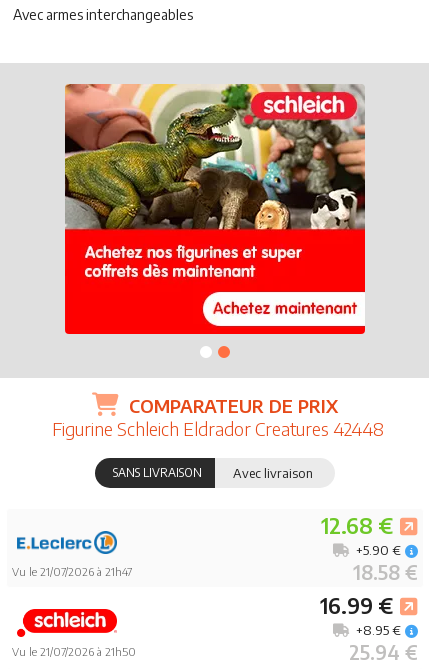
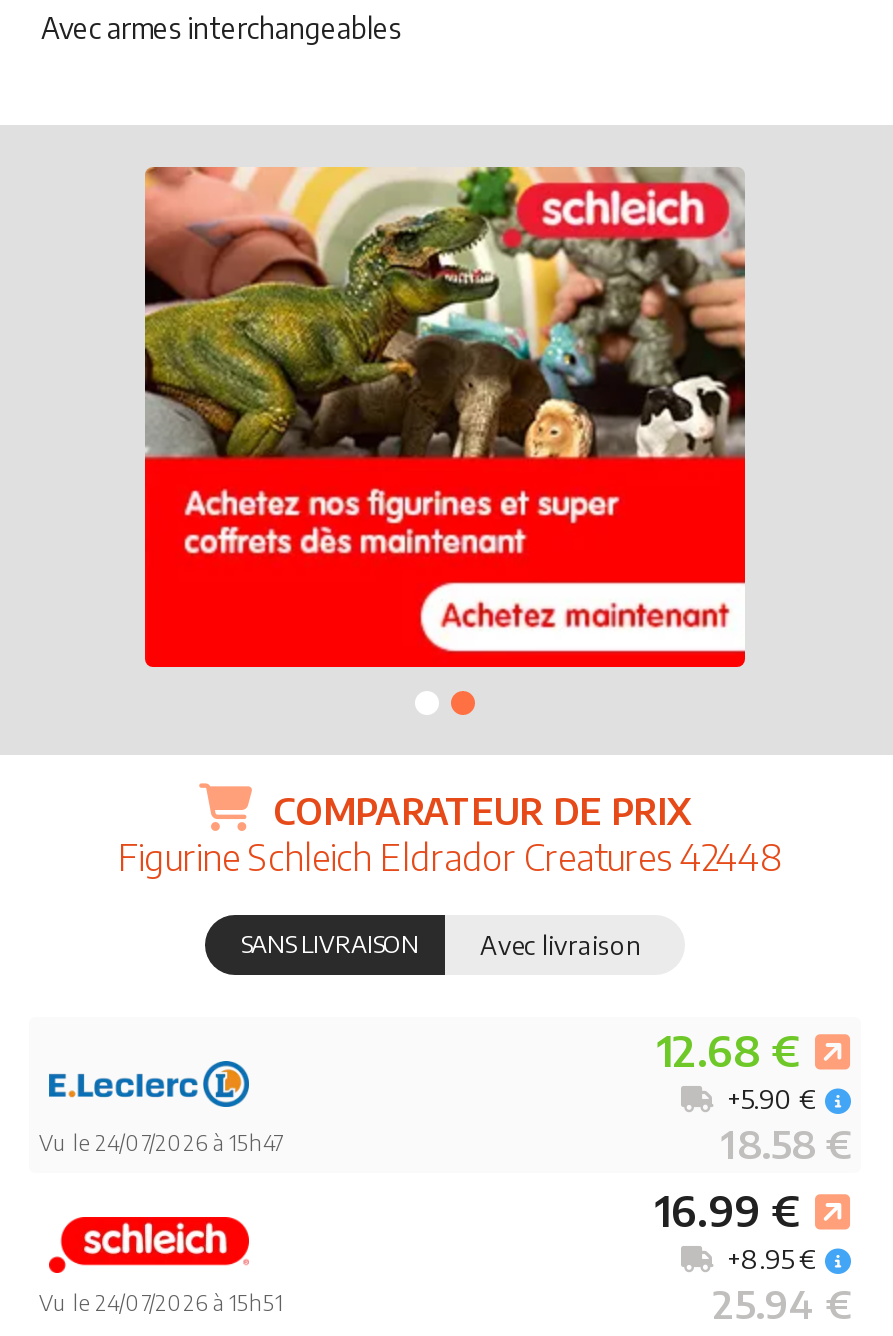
[12,565,132,578] Vu le 21/07/2026 à 21h47 -> [39,1129,283,1155] Vu le 24/07/2026 à 15h47
[12,645,136,658] Vu le 21/07/2026 à 21h50 -> [39,1289,283,1315] Vu le 24/07/2026 à 15h51

